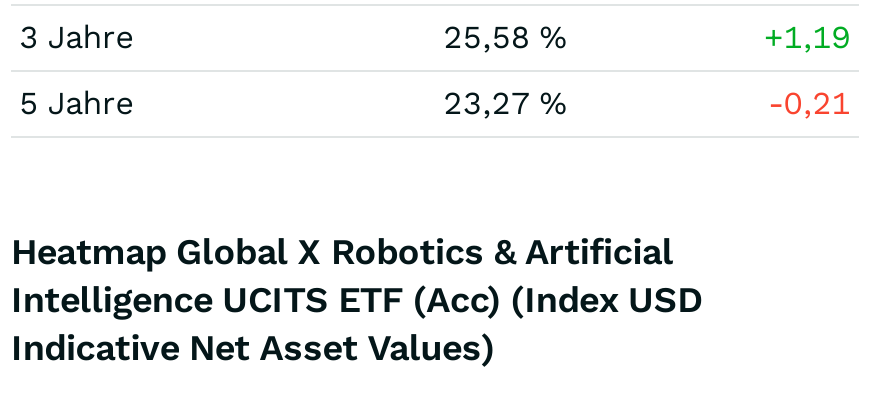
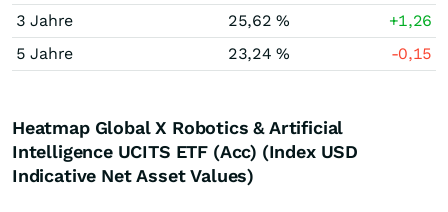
[443,18,567,56] 25,58 % -> [228,11,290,30] 25,62 %
[764,18,851,56] +1,19 -> [388,11,432,30] +1,26
[443,84,567,122] 23,27 % -> [228,44,290,63] 23,24 %
[768,84,851,122] -0,21 -> [390,44,432,63] -0,15

